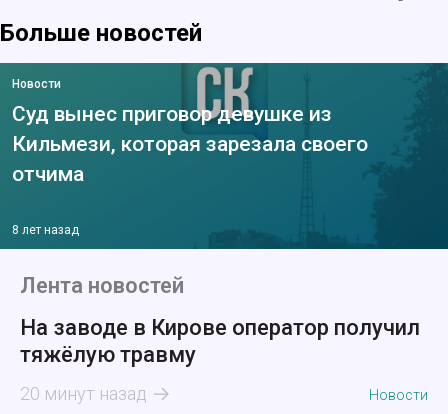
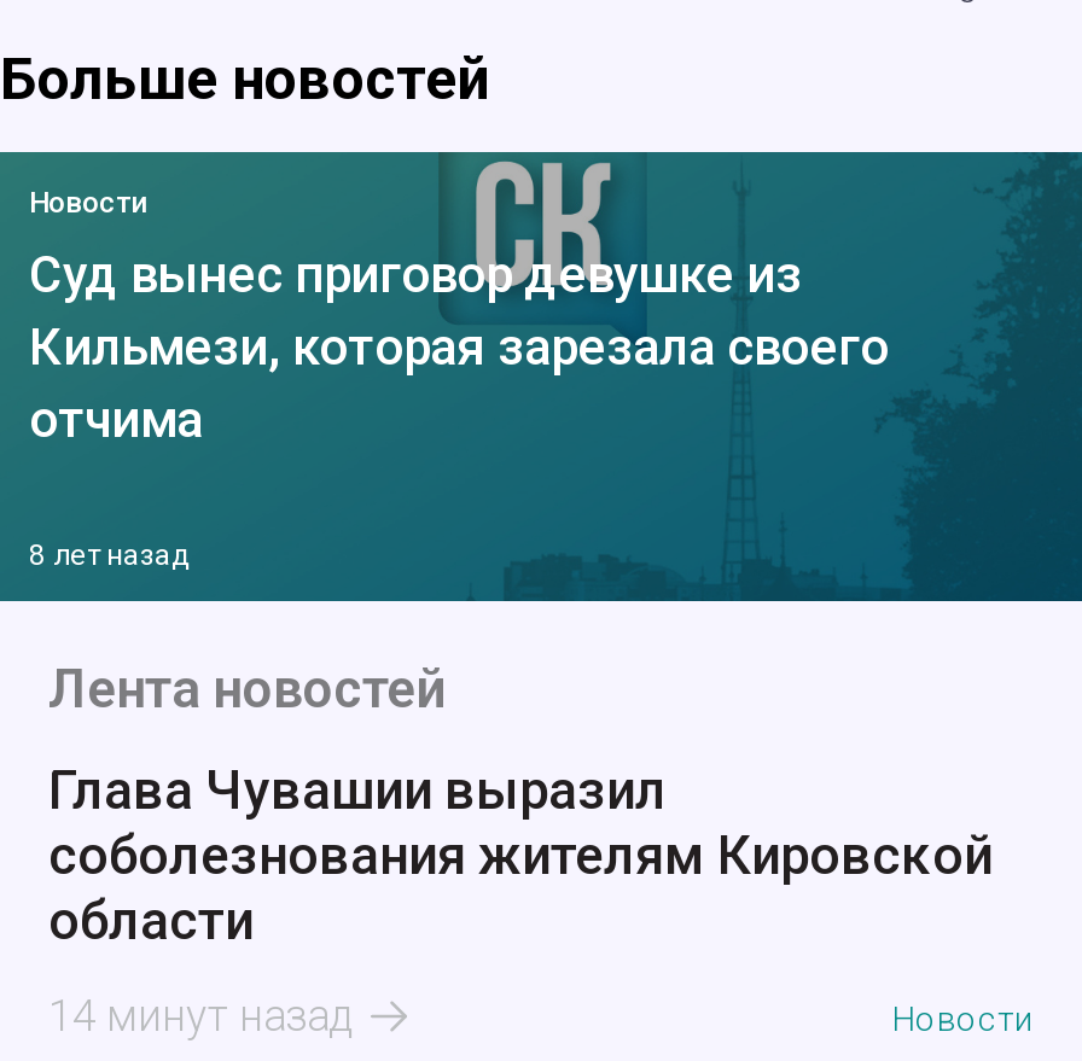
[20,315,420,367] На заводе в Кирове оператор получил | тяжёлую травму -> [48,761,993,952] Глава Чувашии выразил | соболезнования жителям Кировской | области
[20,383,147,404] 20 минут назад -> [48,991,355,1041] 14 минут назад

